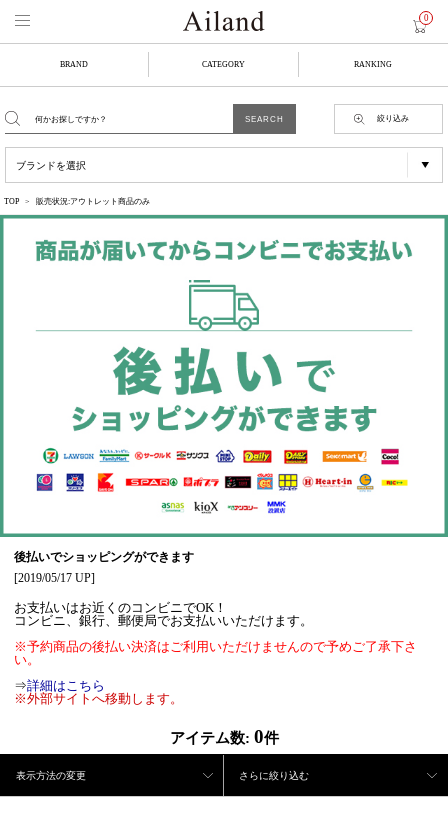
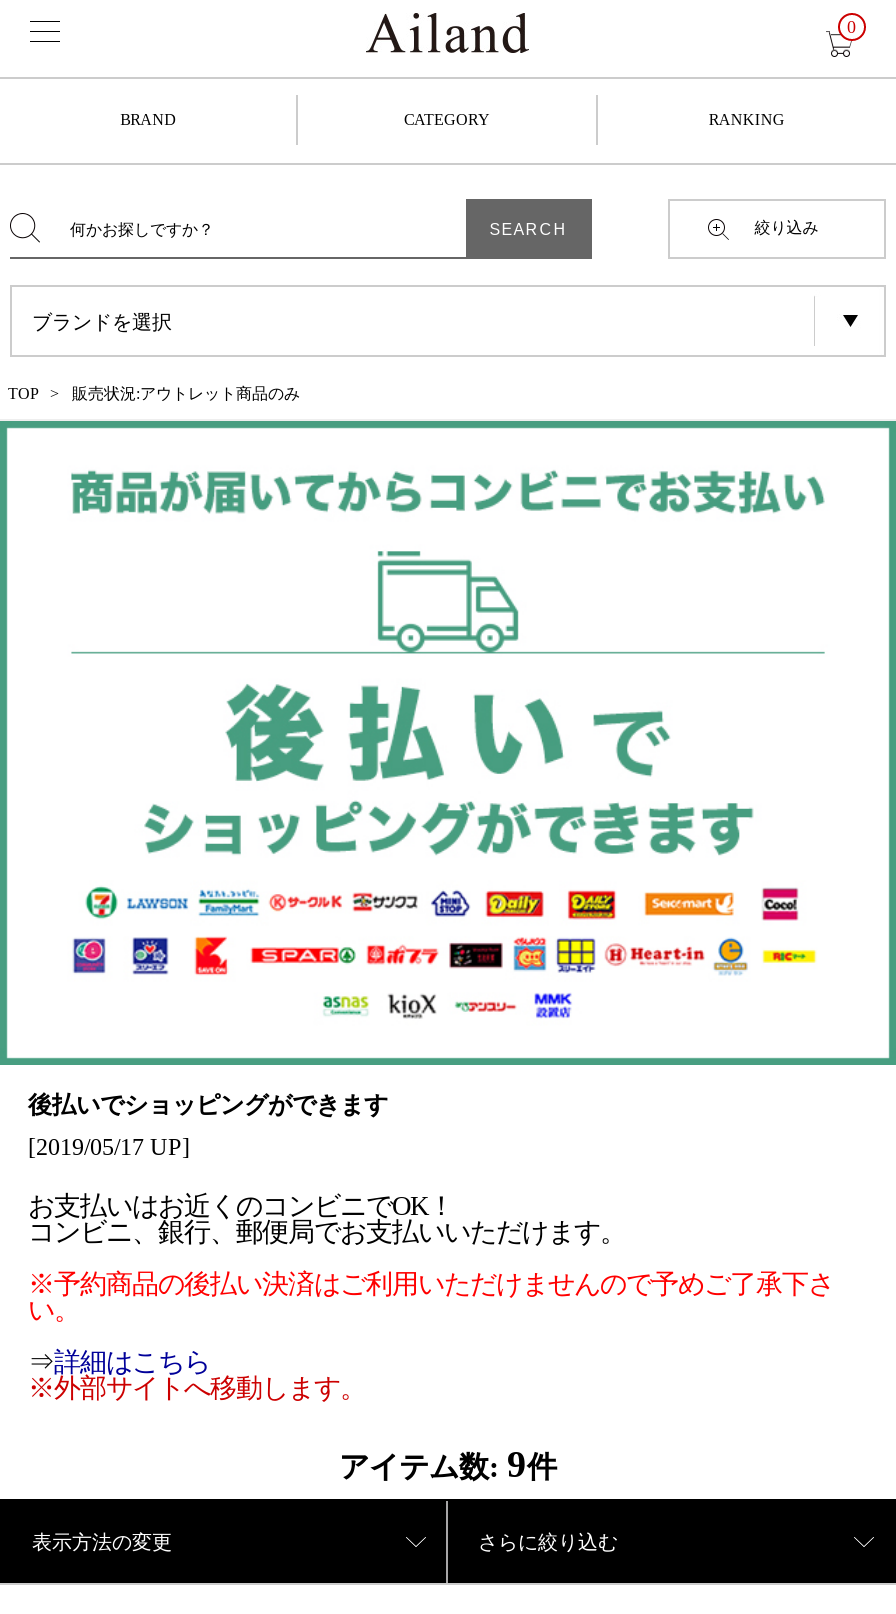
[169,726,278,747] アイテム数: 0件 -> [339,1443,557,1485] アイテム数: 9件

